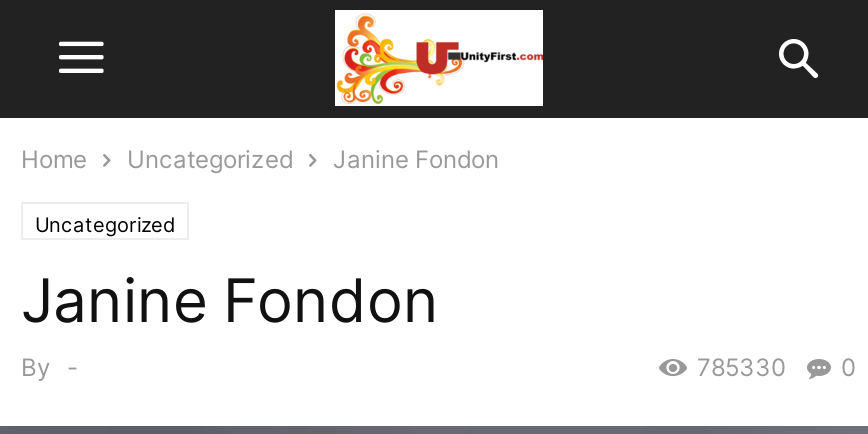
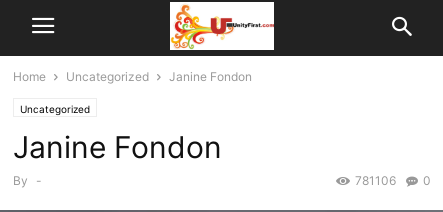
[697,352,857,382] 785330 0 -> [355,173,431,188] 781106 0

